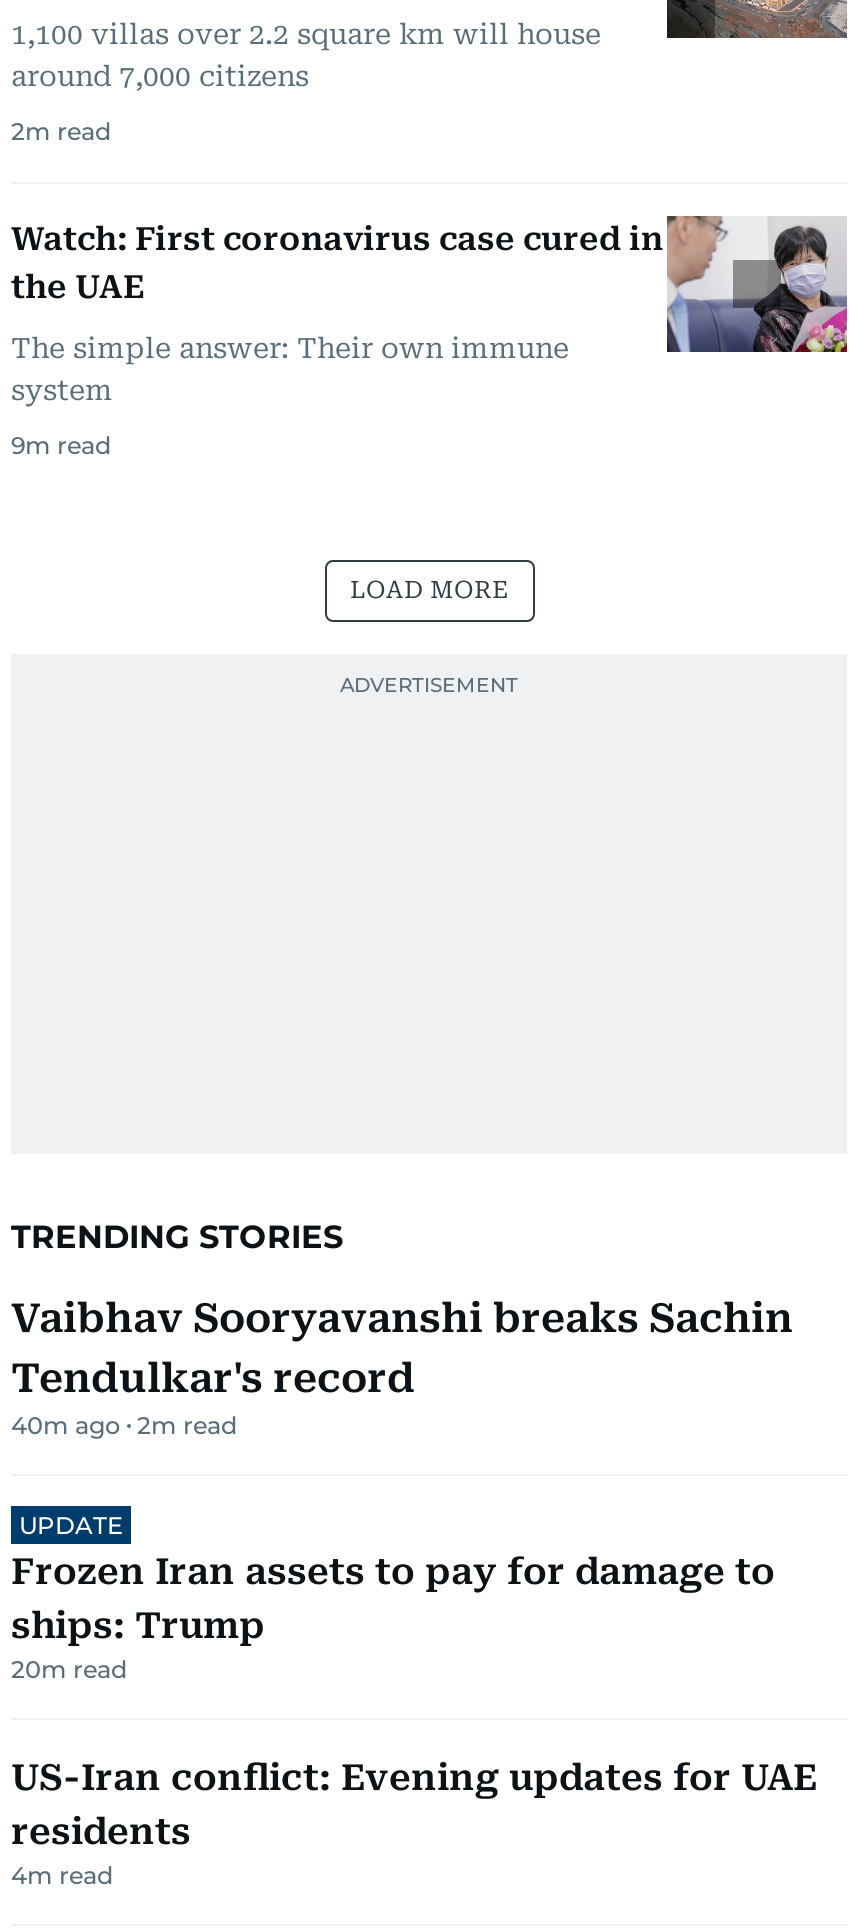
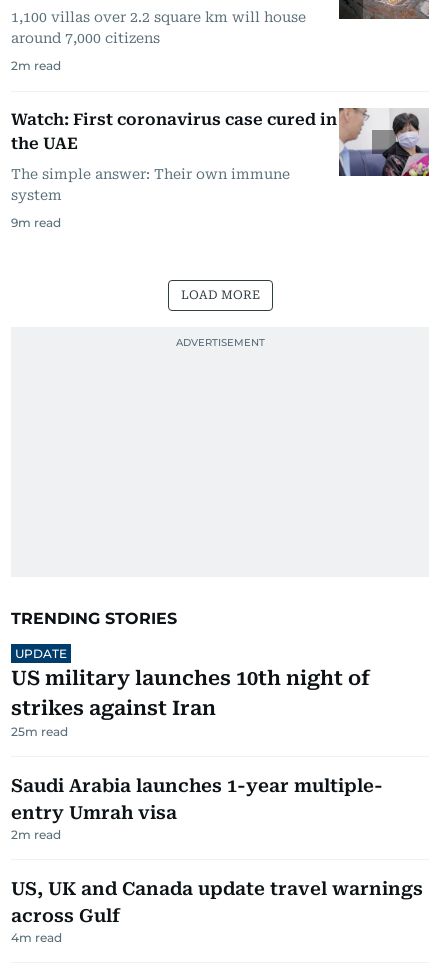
[11,1294,793,1440] Vaibhav Sooryavanshi breaks Sachin | Tendulkar's record | 40m ago 2m read -> none
moved [19,1510,123,1540] -> [15,646,67,661]: UPDATE
[11,1550,817,1852] Frozen Iran assets to pay for damage to | ships: Trump | 20m read | US-Iran conflict: Evening updates for UAE | residents -> [11,666,423,926] US military launches 10th night of | strikes against Iran | 25m read | Saudi Arabia launches 1-year multiple- | entry Umrah visa | 2m read | US, UK and Canada update travel warnings | across Gulf

